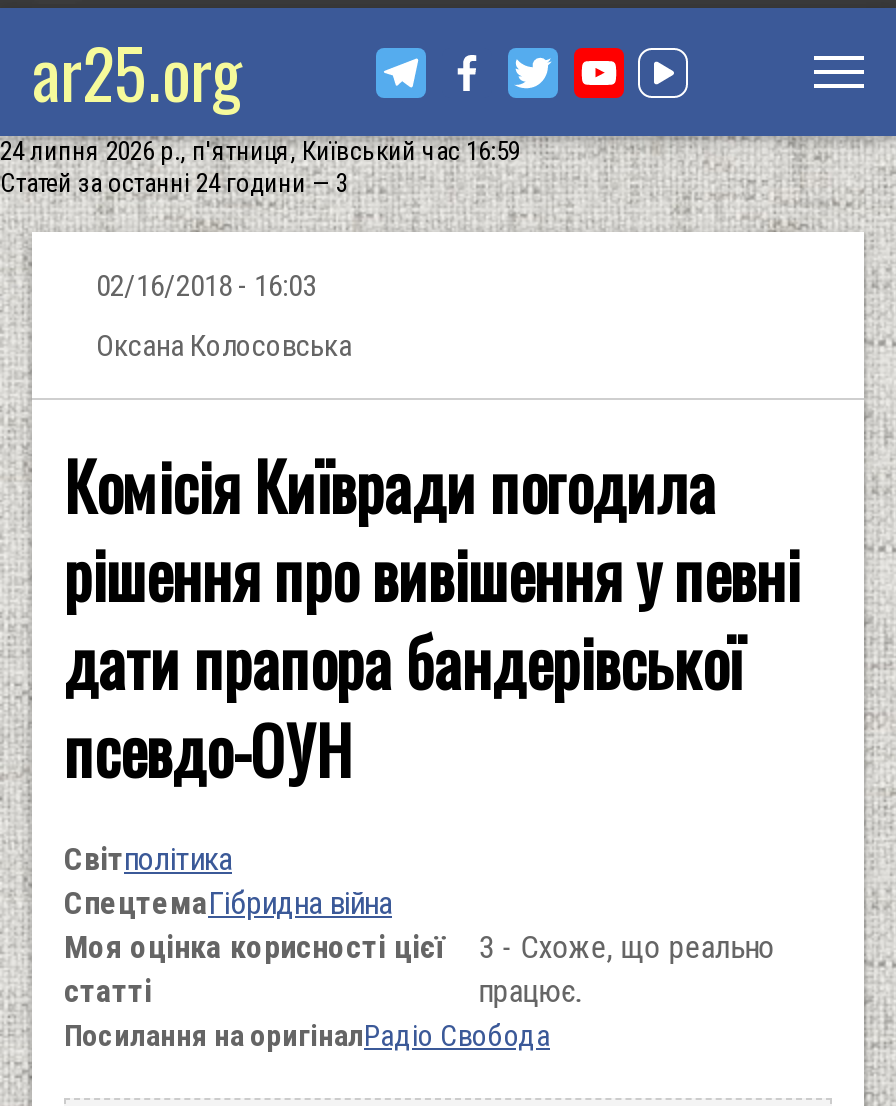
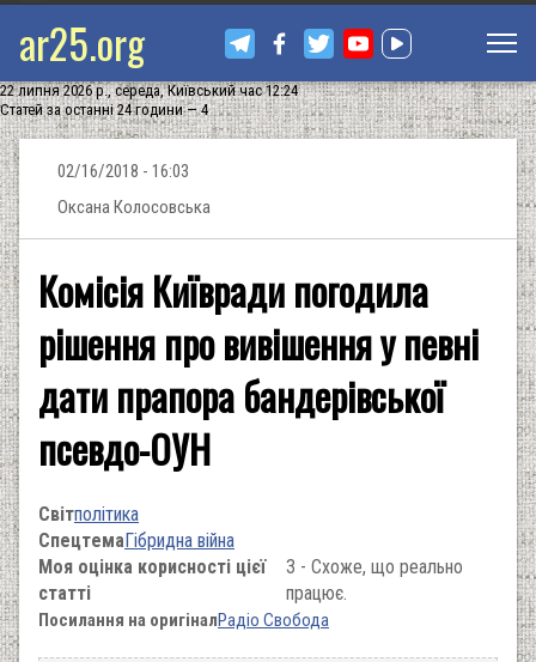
[0,136,520,166] 24 липня 2026 р., п'ятниця, Київський час 16:59 -> [0,81,298,99] 22 липня 2026 р., середа, Київський час 12:24
[0,168,348,198] Статей за останні 24 години — 3 -> [0,101,208,119] Статей за останні 24 години — 4

